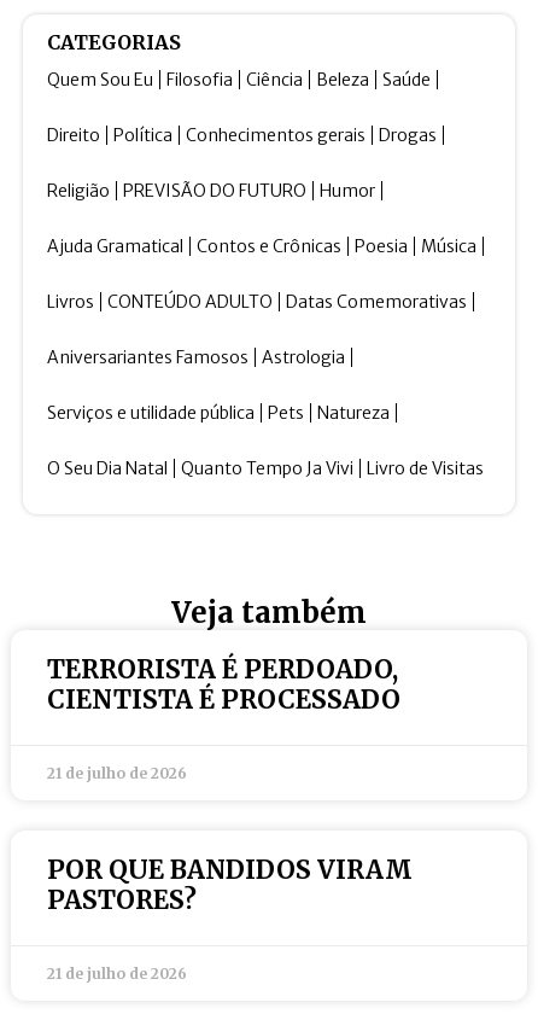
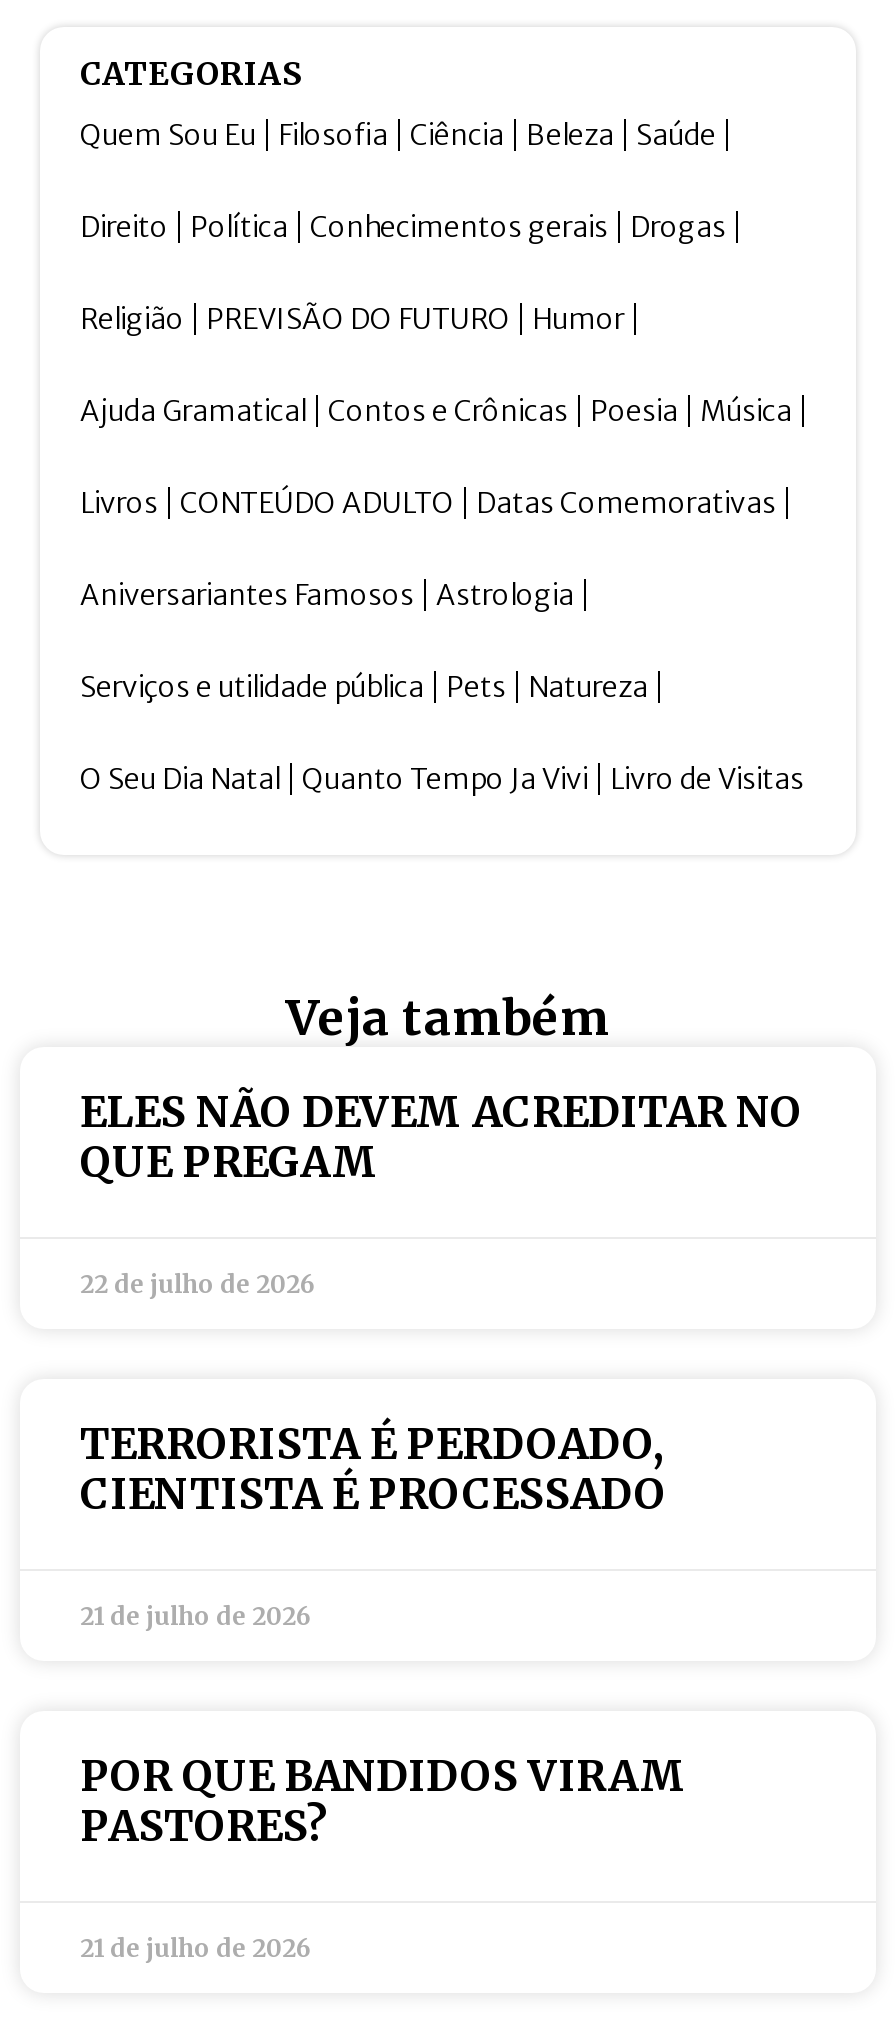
none -> [80,1084,802,1298] ELES NÃO DEVEM ACREDITAR NO | QUE PREGAM | 22 de julho de 2026

